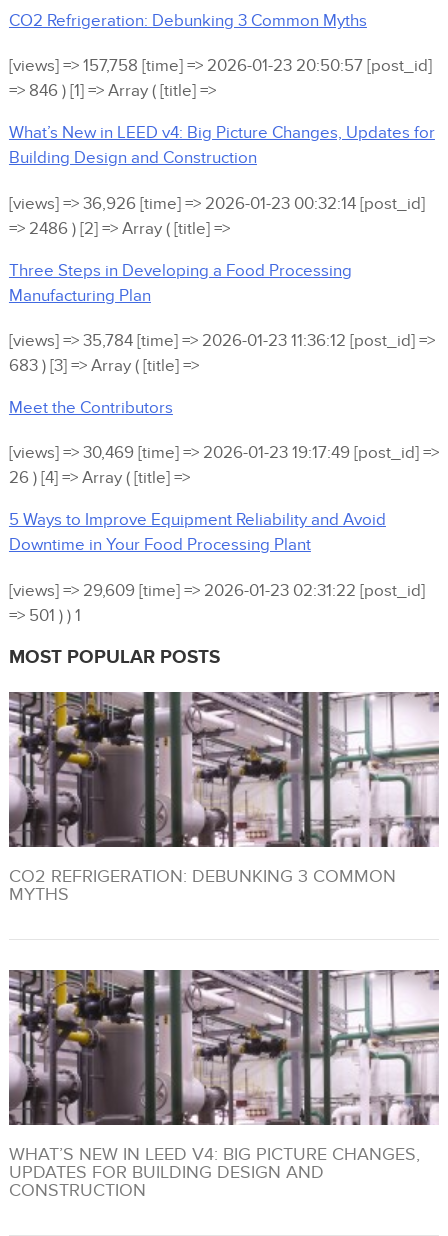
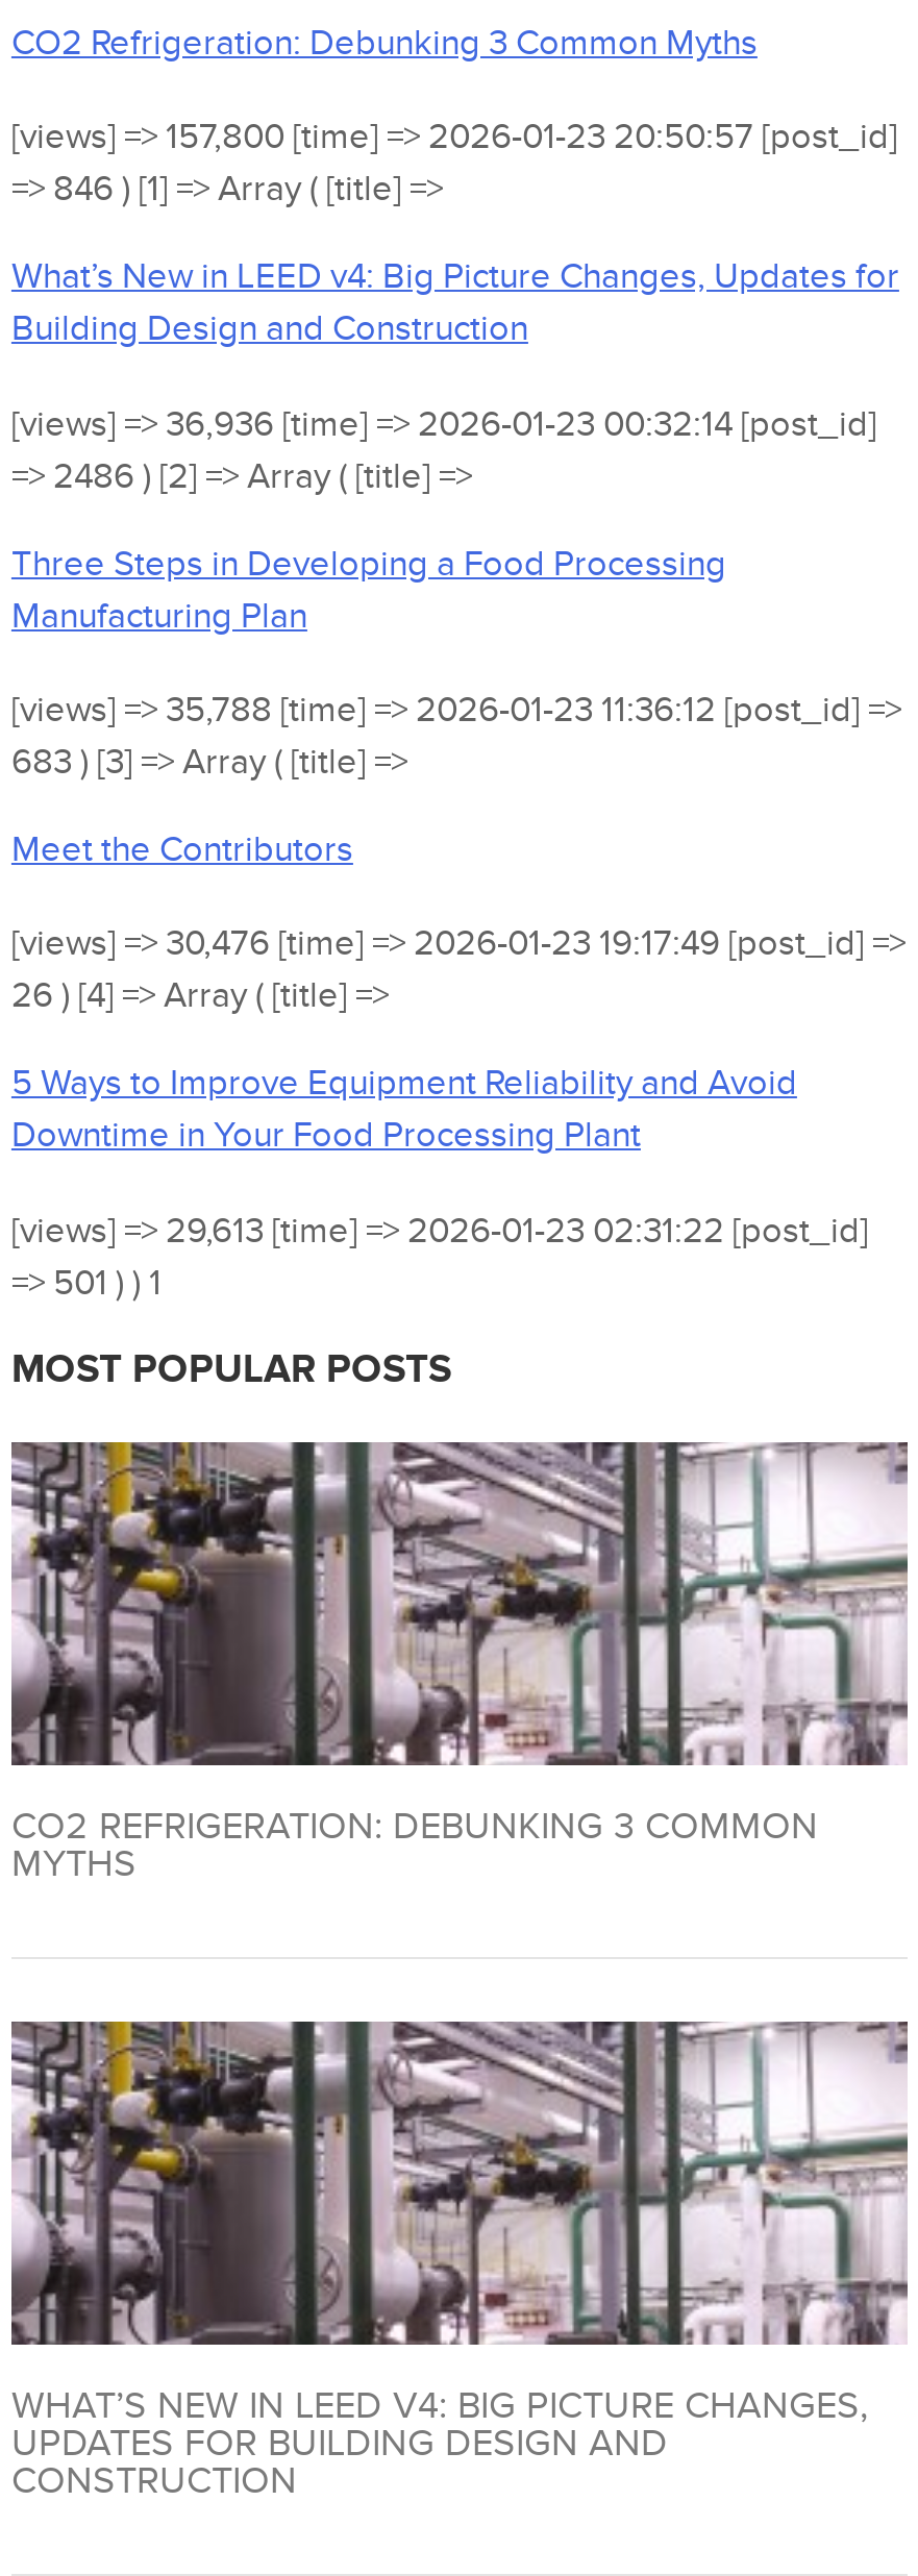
[9,56,432,76] [views] => 157,758 [time] => 2026-01-23 20:50:57 [post_id] -> [11,117,897,159] [views] => 157,800 [time] => 2026-01-23 20:50:57 [post_id]
[9,193,425,213] [views] => 36,926 [time] => 2026-01-23 00:32:14 [post_id] -> [11,403,876,445] [views] => 36,936 [time] => 2026-01-23 00:32:14 [post_id]
[9,331,435,351] [views] => 35,784 [time] => 2026-01-23 11:36:12 [post_id] => -> [11,690,901,731] [views] => 35,788 [time] => 2026-01-23 11:36:12 [post_id] =>
[9,443,439,463] [views] => 30,469 [time] => 2026-01-23 19:17:49 [post_id] => -> [11,924,905,966] [views] => 30,476 [time] => 2026-01-23 19:17:49 [post_id] =>
[9,581,425,601] [views] => 29,609 [time] => 2026-01-23 02:31:22 [post_id] -> [11,1210,868,1252] [views] => 29,613 [time] => 2026-01-23 02:31:22 [post_id]

